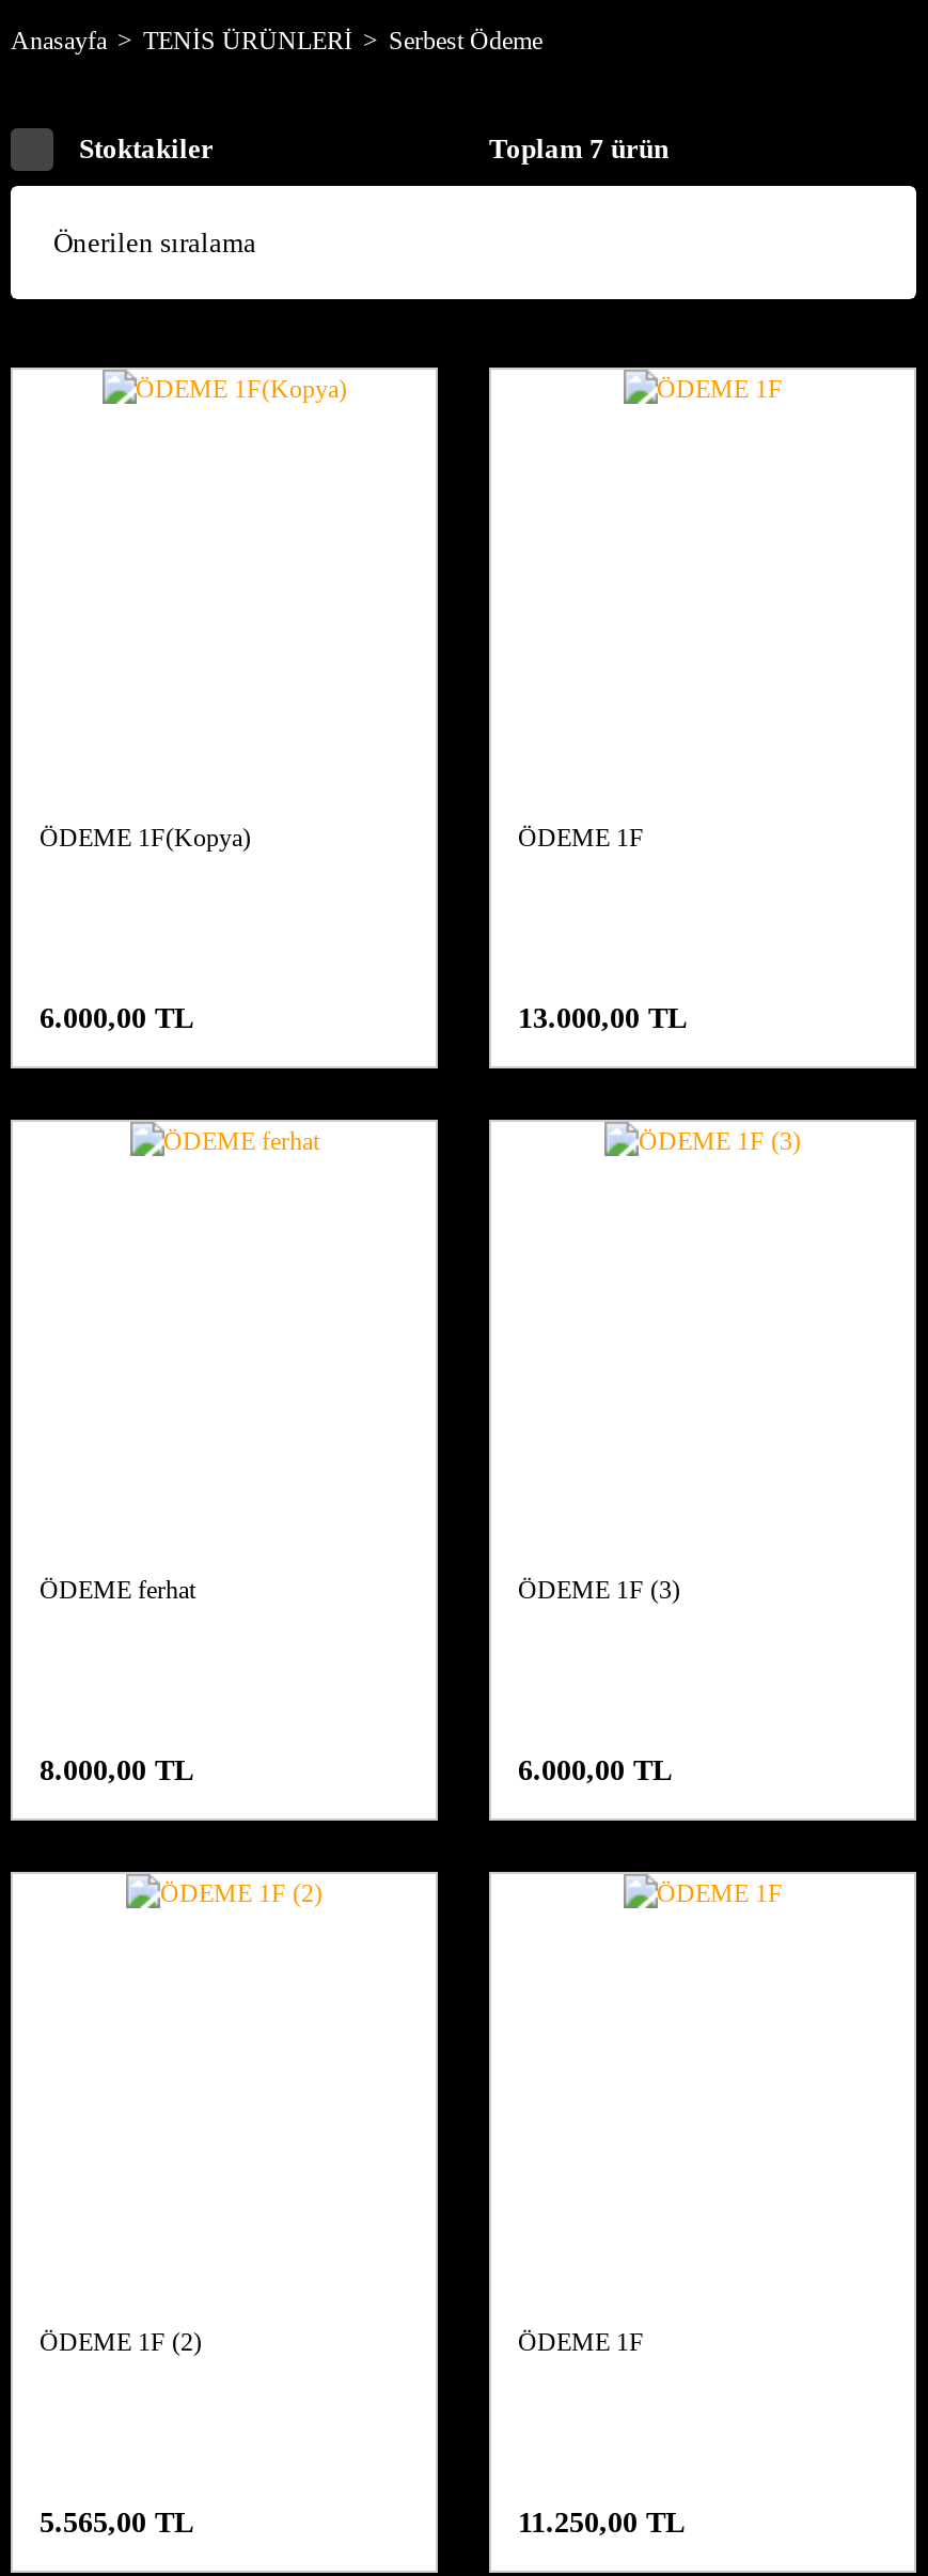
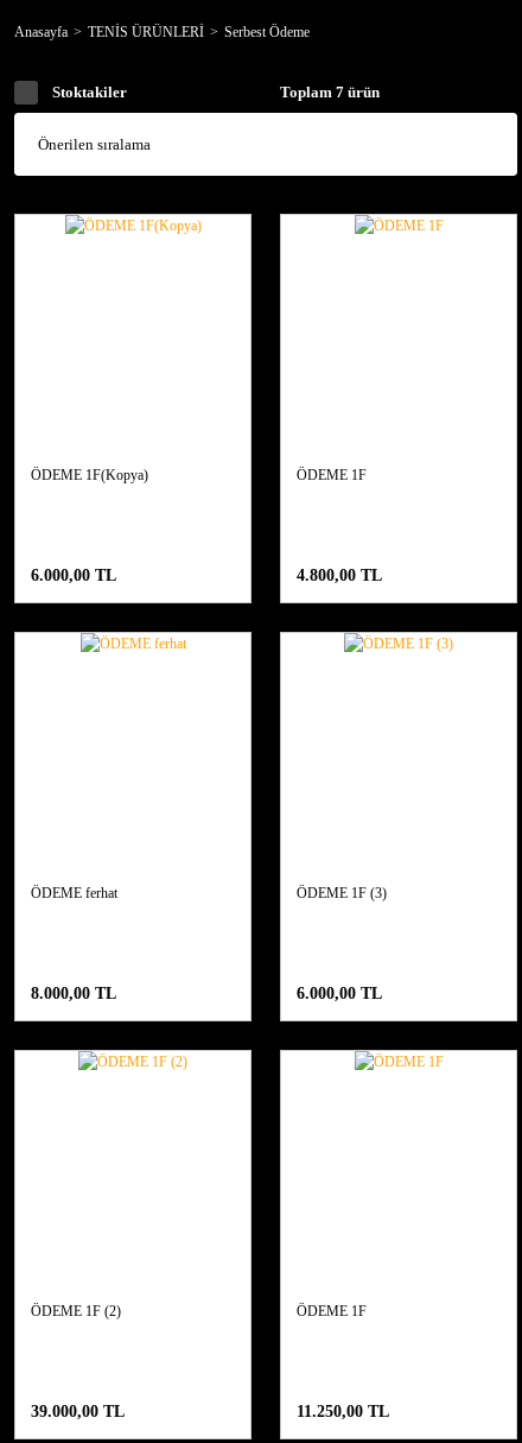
[518,1001,687,1033] 13.000,00 TL -> [296,566,381,584] 4.800,00 TL
[40,2505,193,2538] 5.565,00 TL -> [30,1402,124,1420] 39.000,00 TL

